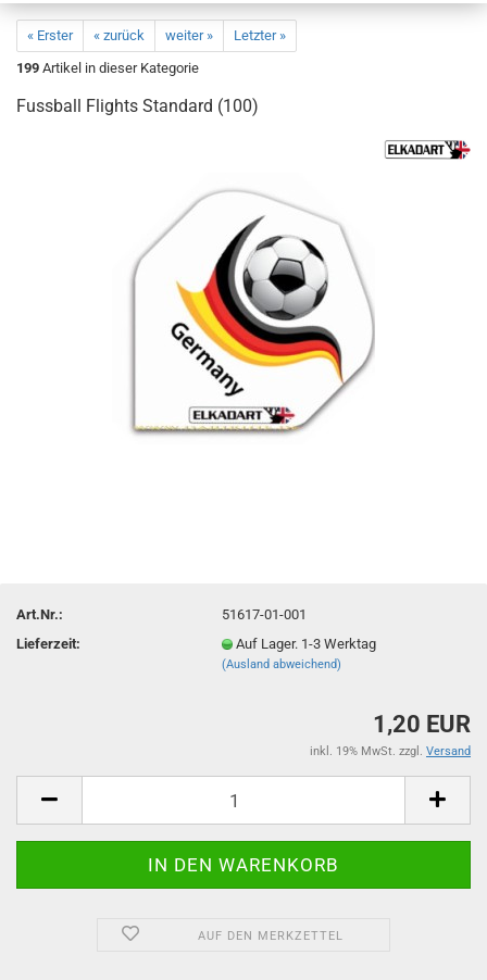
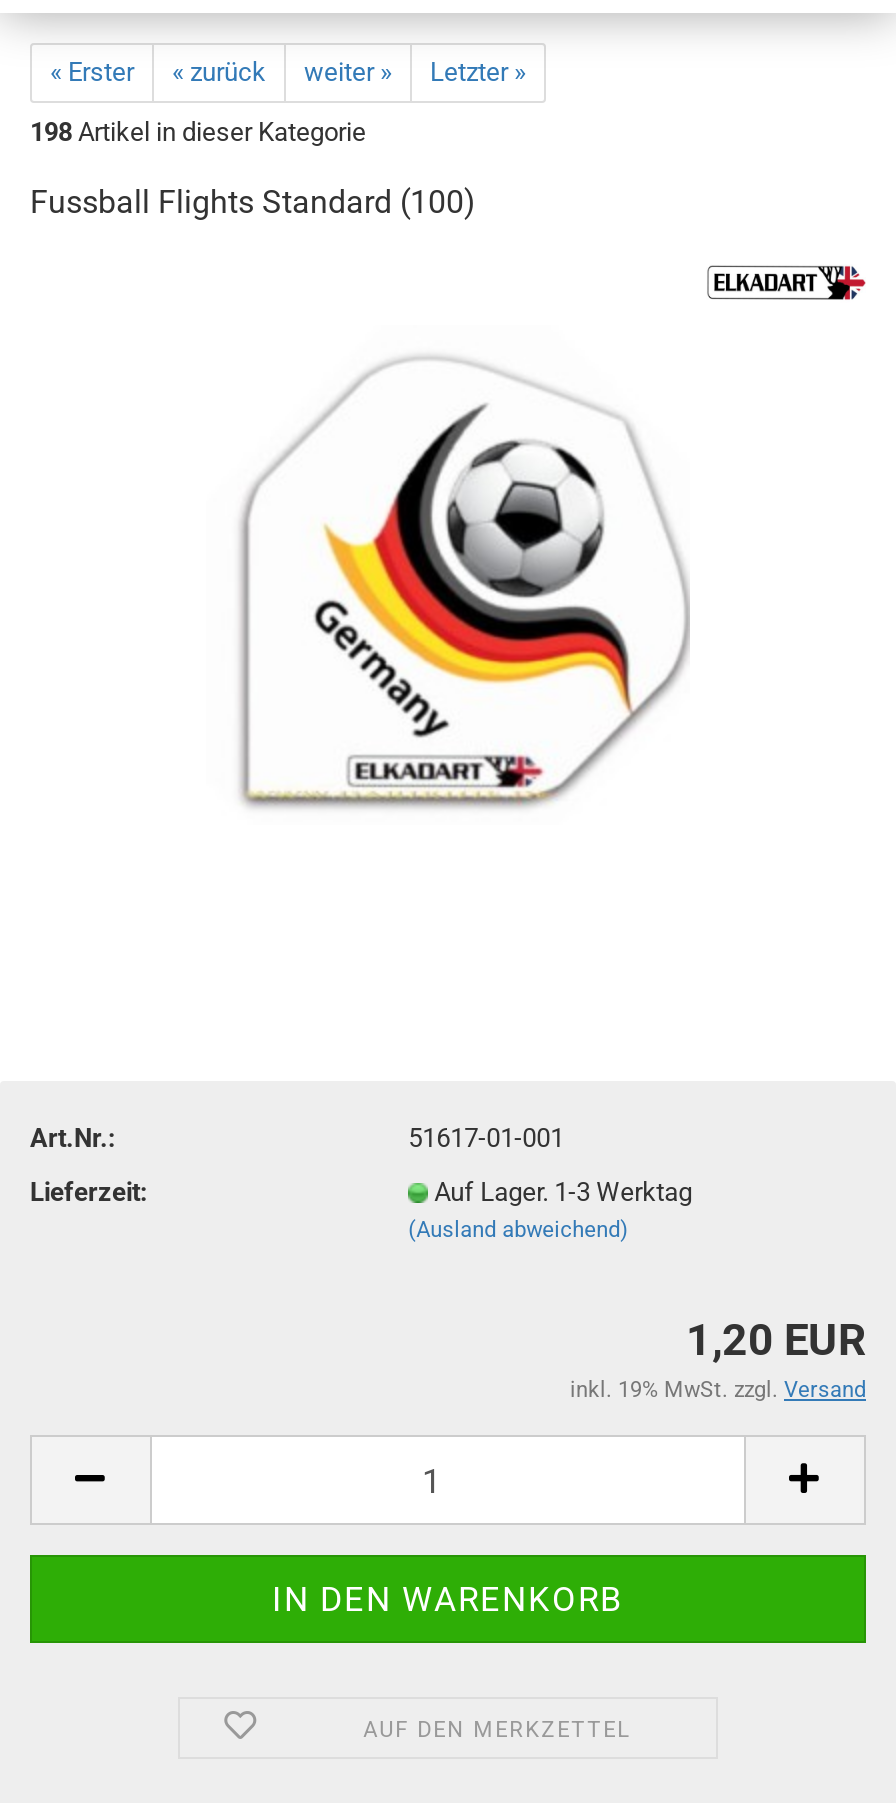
[16,60,199,76] 199 Artikel in dieser Kategorie -> [30,117,366,147] 198 Artikel in dieser Kategorie

